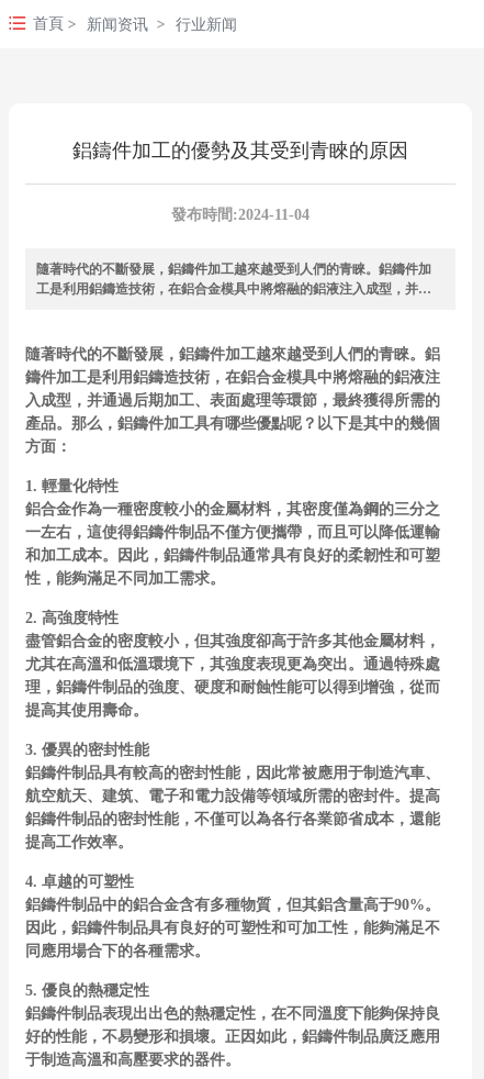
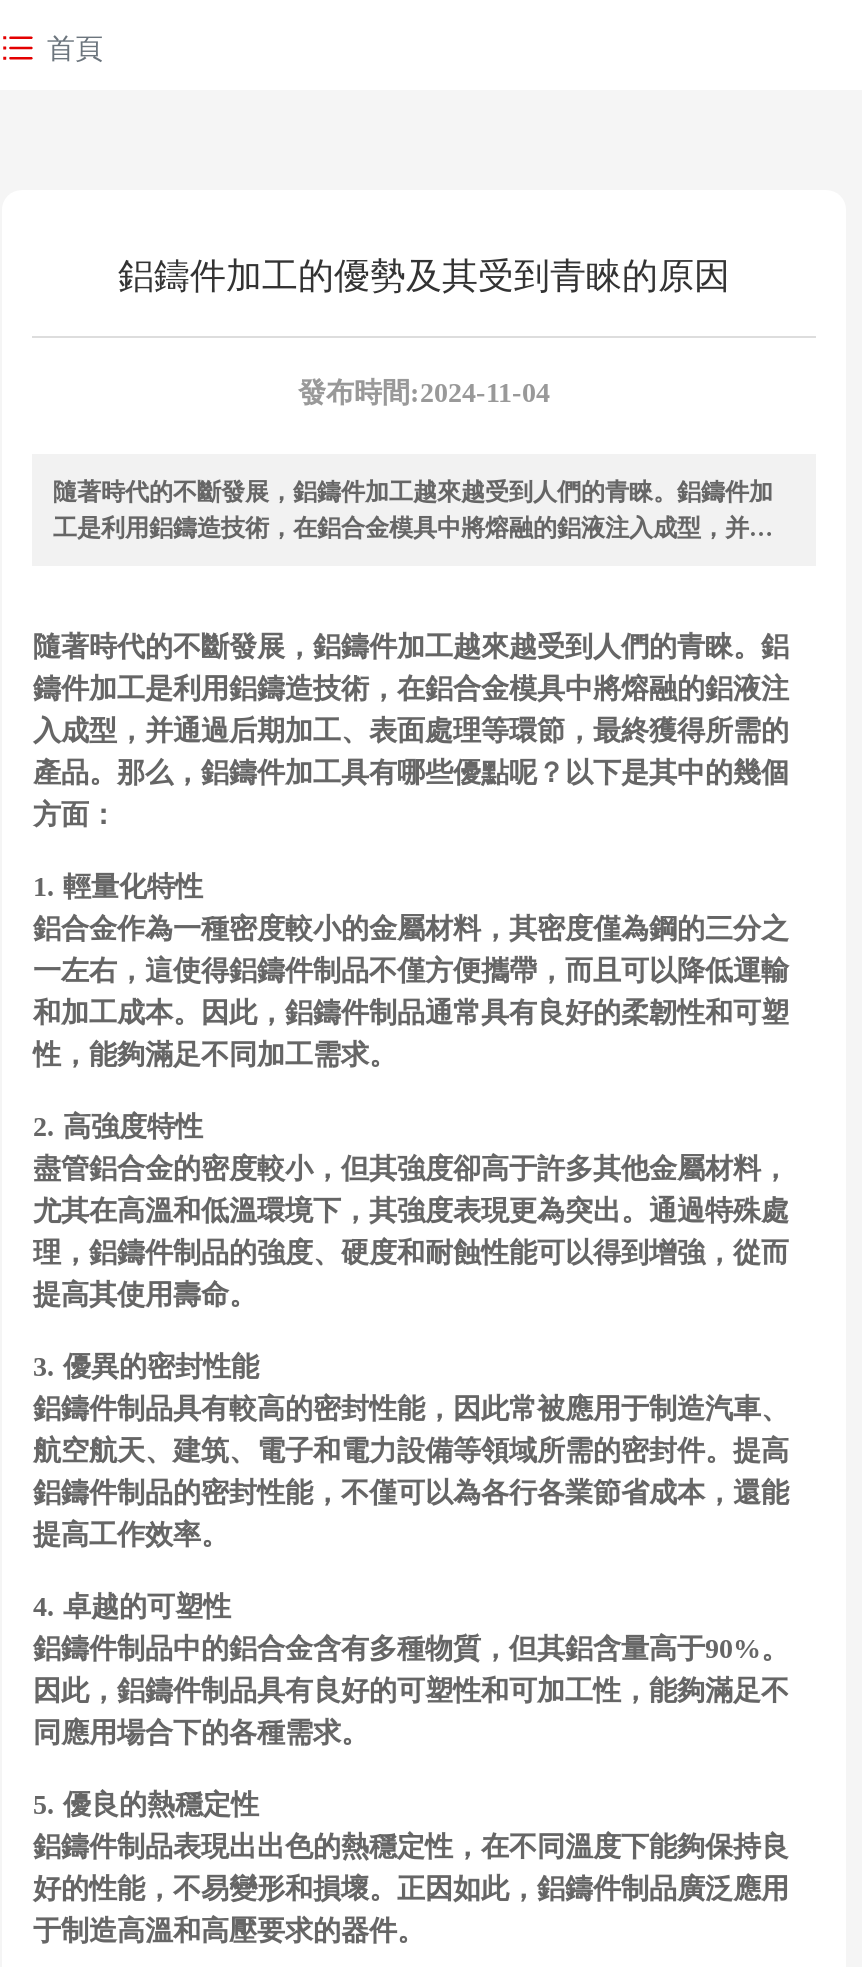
[87,14,238,33] 新闻资讯 | 行业新闻 -> none

